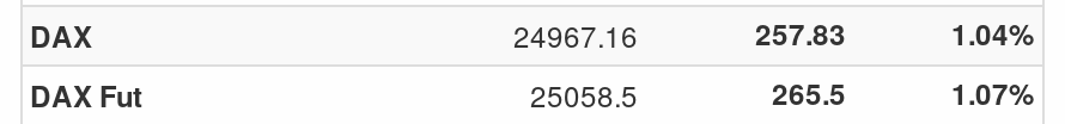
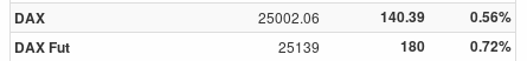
[513,13,638,54] 24967.16 -> [258,7,320,27] 25002.06
[755,11,846,54] 257.83 -> [380,5,425,27] 140.39
[951,11,1035,54] 1.04% -> [470,5,512,27] 0.56%
[530,73,638,114] 25058.5 -> [278,36,320,56] 25139
[772,71,846,114] 265.5 -> [400,35,425,56] 180
[951,71,1035,114] 1.07% -> [470,35,512,56] 0.72%

